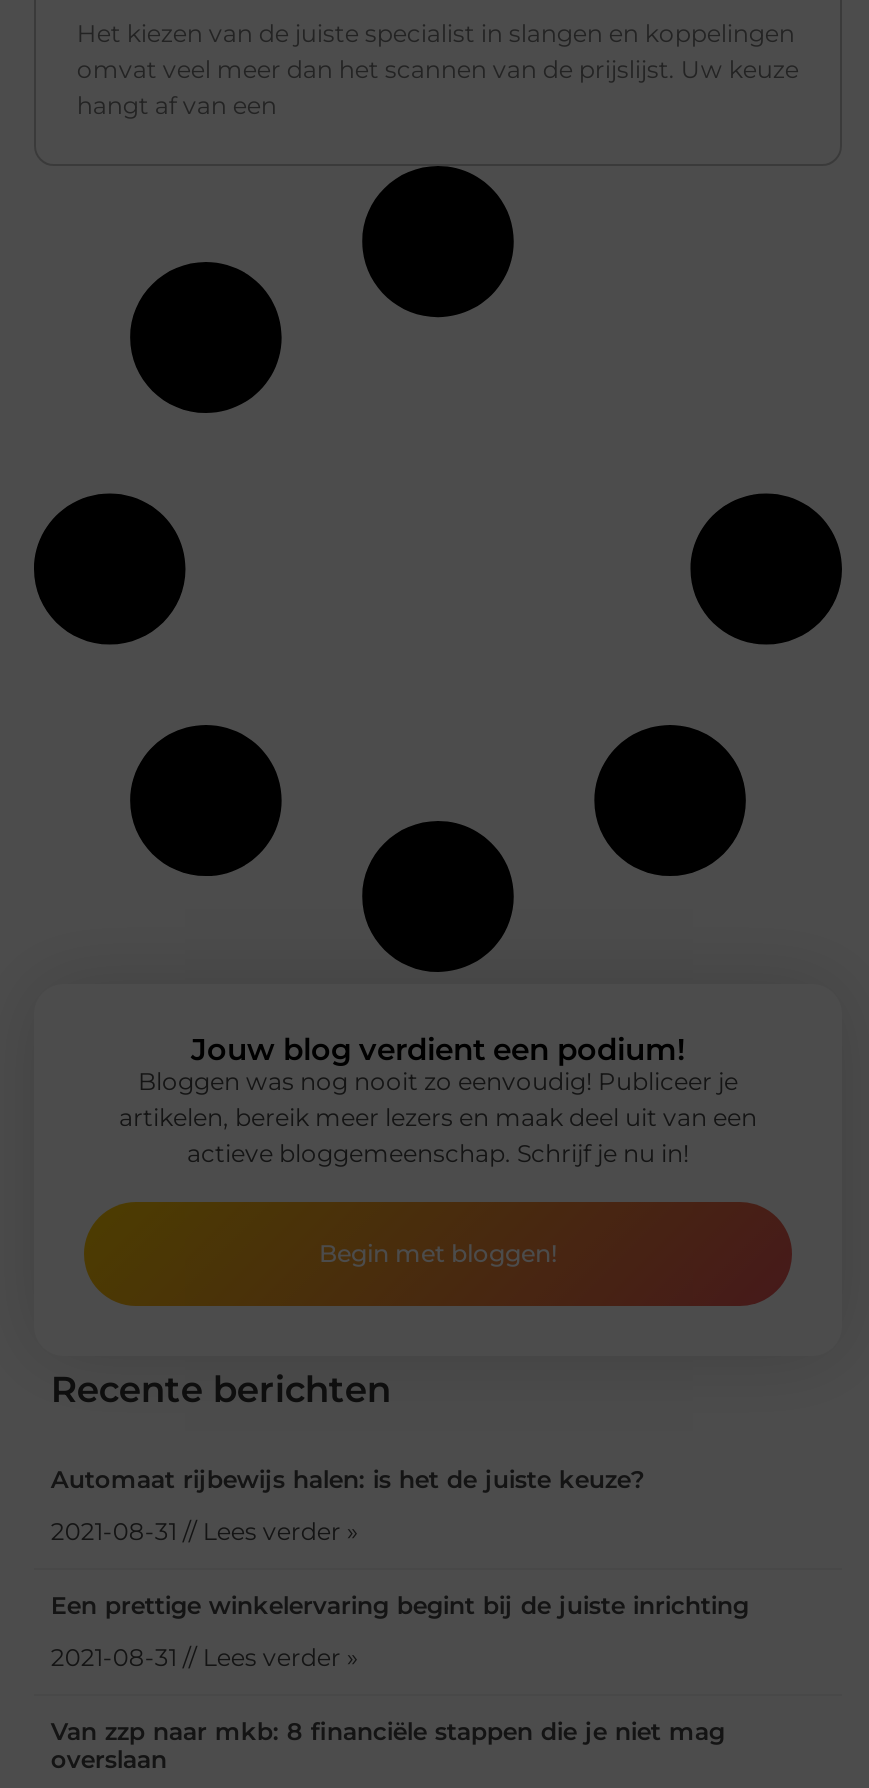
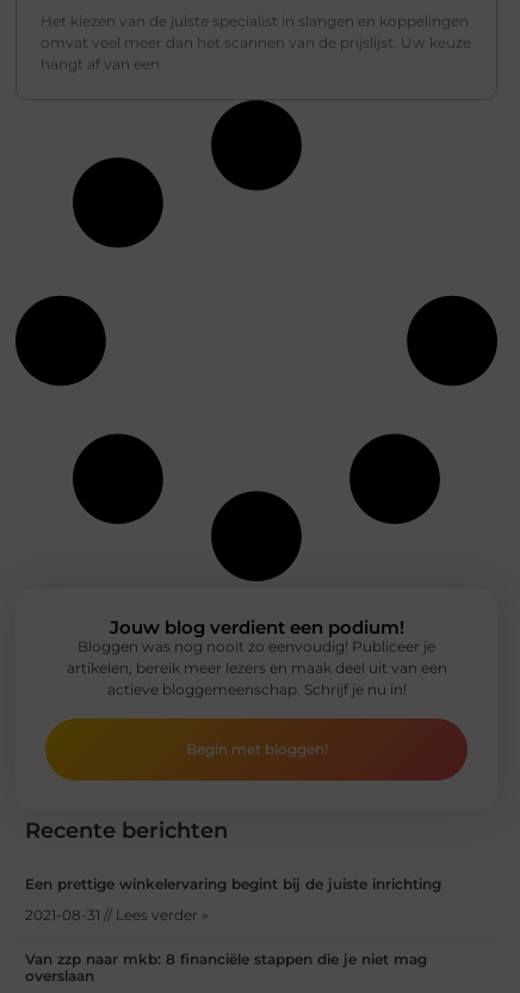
[51,1464,645,1546] Automaat rijbewijs halen: is het de juiste keuze? | 2021-08-31 // Lees verder » -> none

